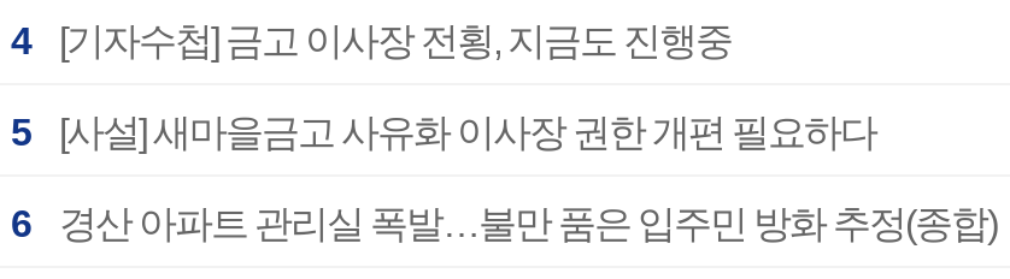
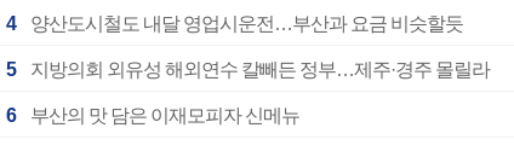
[59,20,732,61] [기자수첩] 금고 이사장 전횡, 지금도 진행중 -> [30,13,463,34] 양산도시철도 내달 영업시운전…부산과 요금 비슷할듯
[59,112,876,153] [사설] 새마을금고 사유화 이사장 권한 개편 필요하다 -> [30,59,490,80] 지방의회 외유성 해외연수 칼빼든 정부…제주·경주 몰릴라
[59,203,997,244] 경산 아파트 관리실 폭발…불만 품은 입주민 방화 추정(종합) -> [30,105,299,126] 부산의 맛 담은 이재모피자 신메뉴

